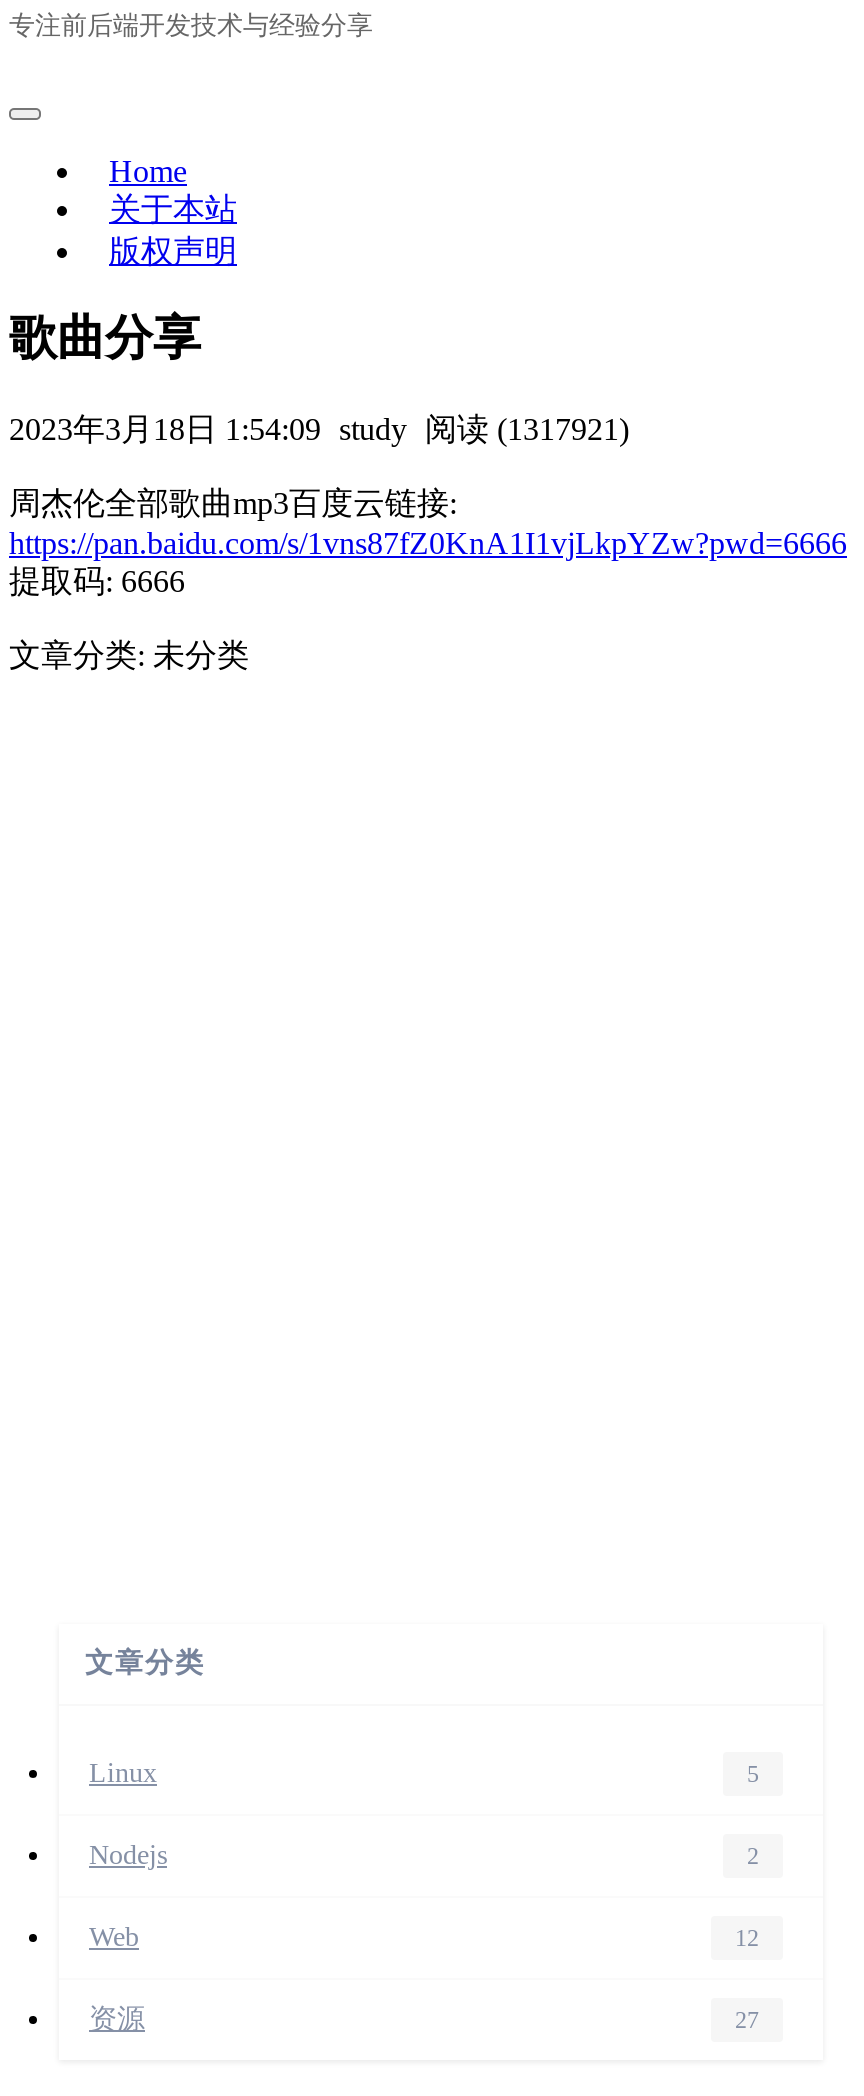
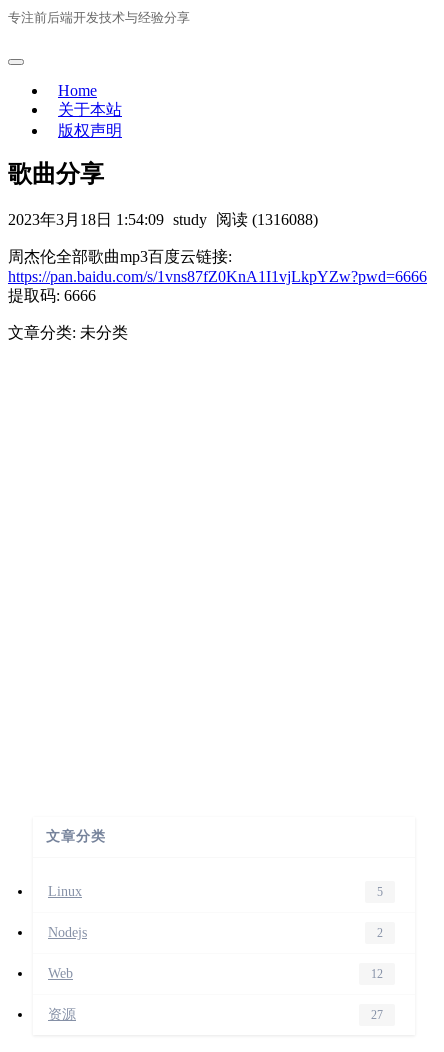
[9,412,629,446] 2023年3月18日 1:54:09 study 阅读 (1317921) -> [8,211,318,228] 2023年3月18日 1:54:09 study 阅读 (1316088)

